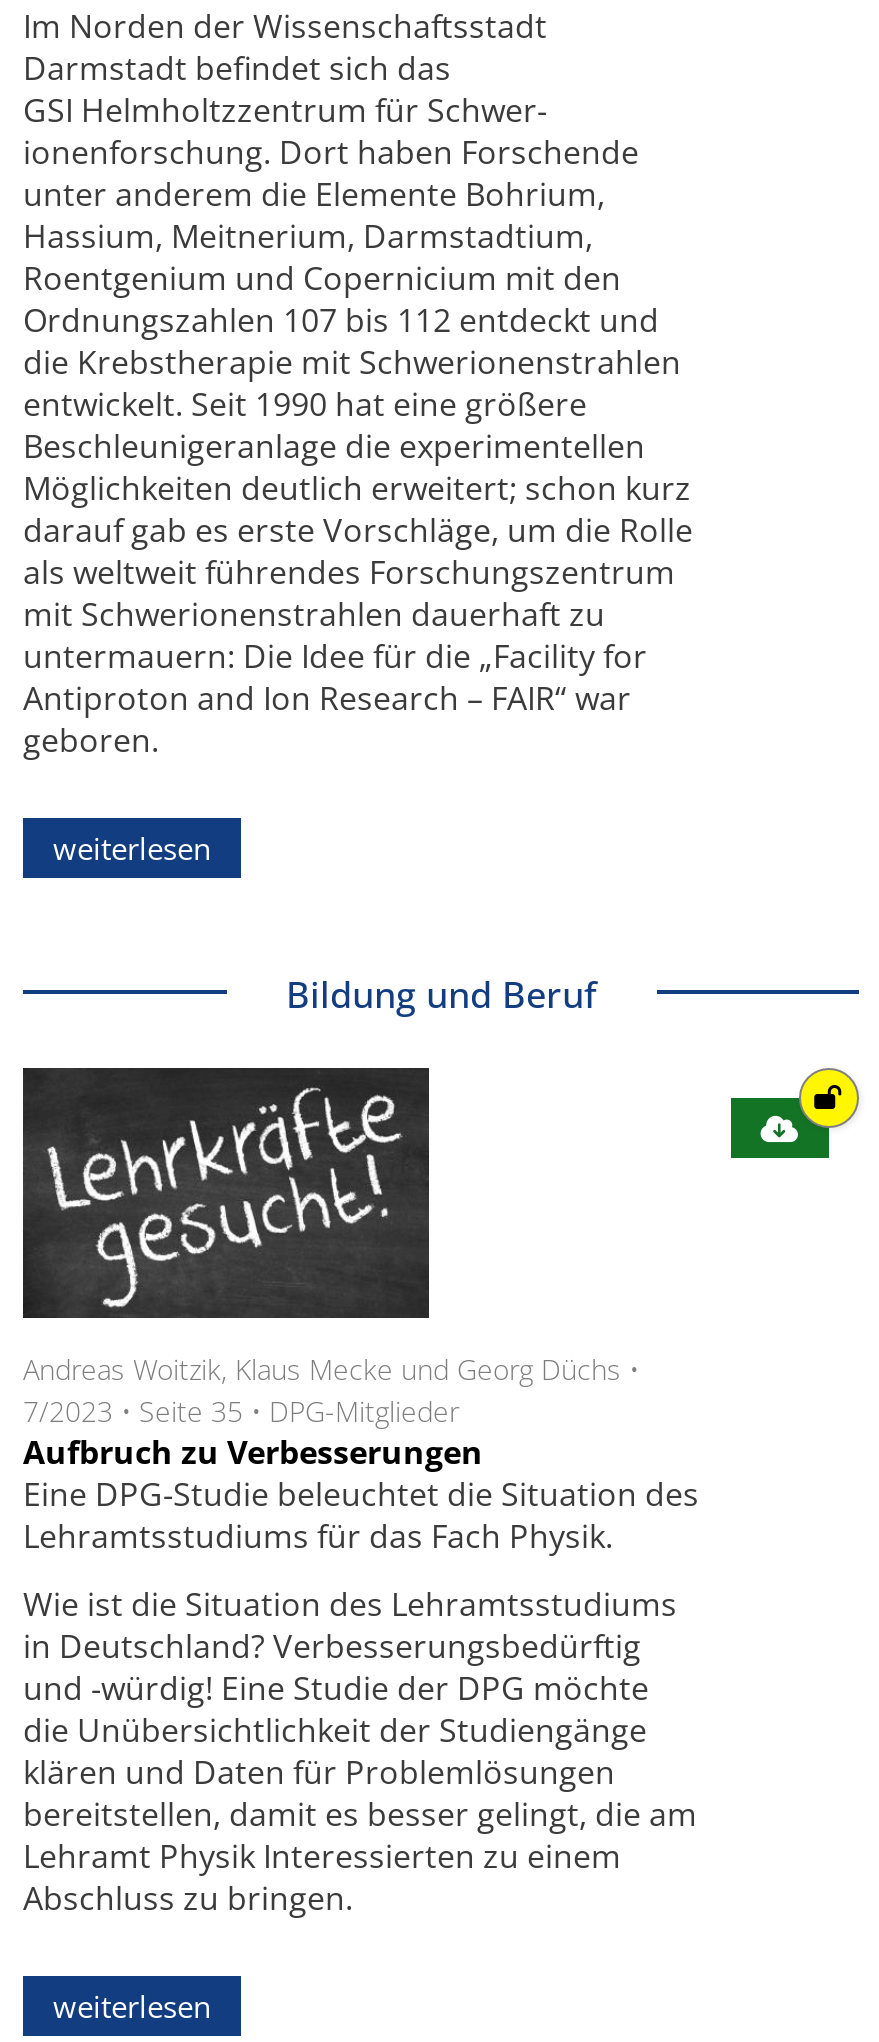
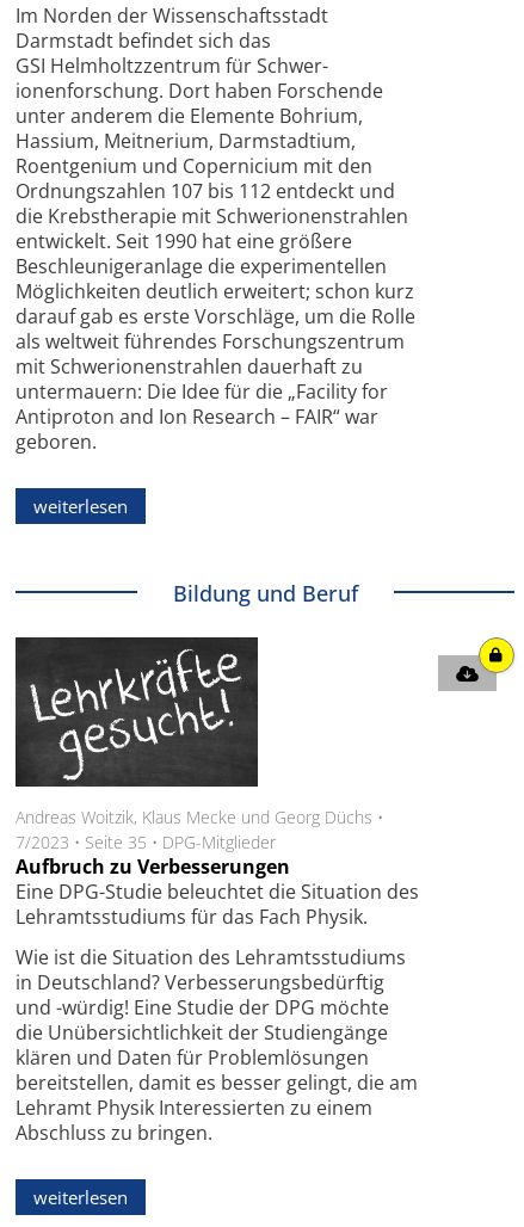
[731,1084,843,1158] [image] -> [439,647,504,690] [image]

